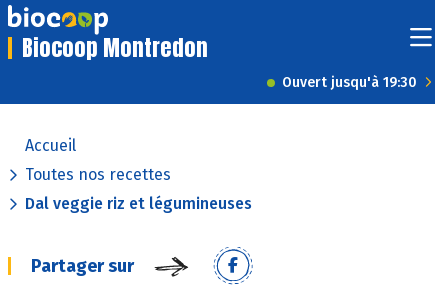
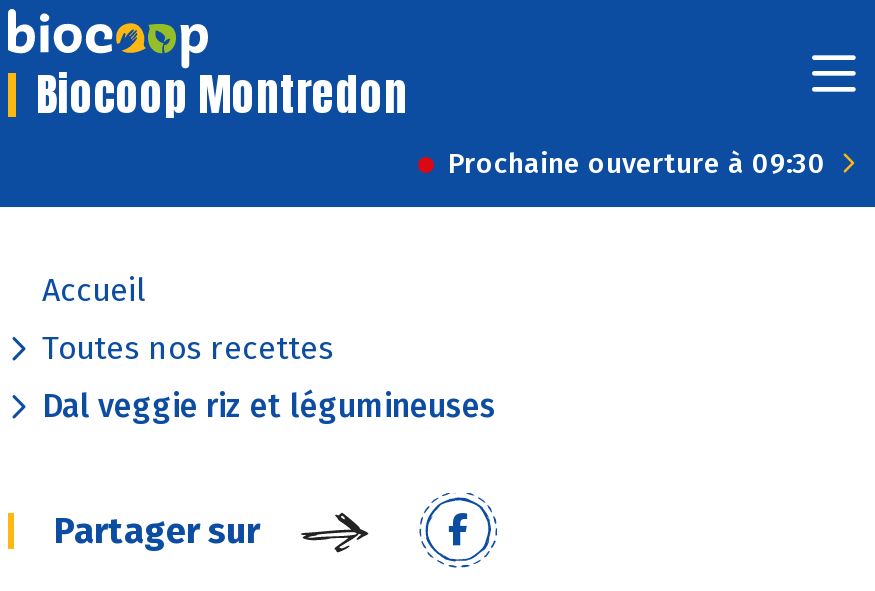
[282,74,417,91] Ouvert jusqu'à 19:30 -> [448,147,826,181] Prochaine ouverture à 09:30

